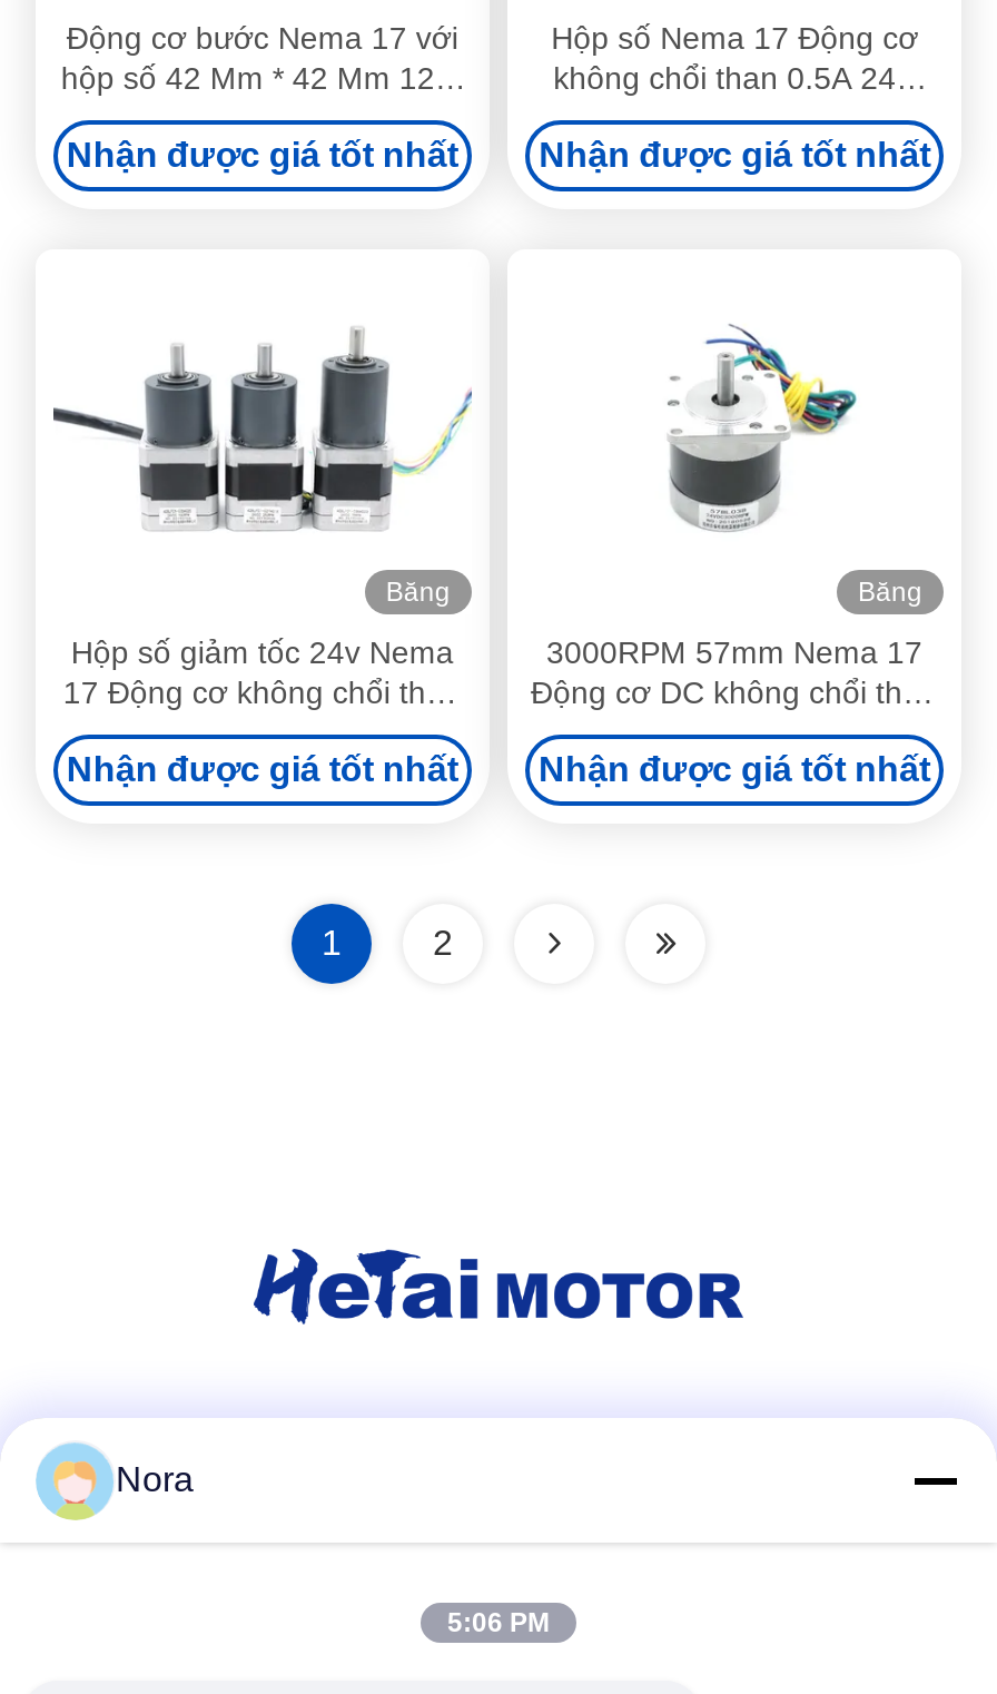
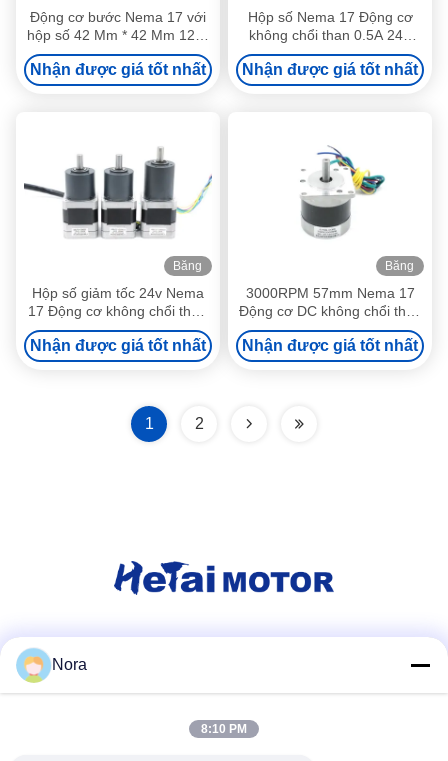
[447,1607,550,1638] 5:06 PM -> [201,722,247,736] 8:10 PM

